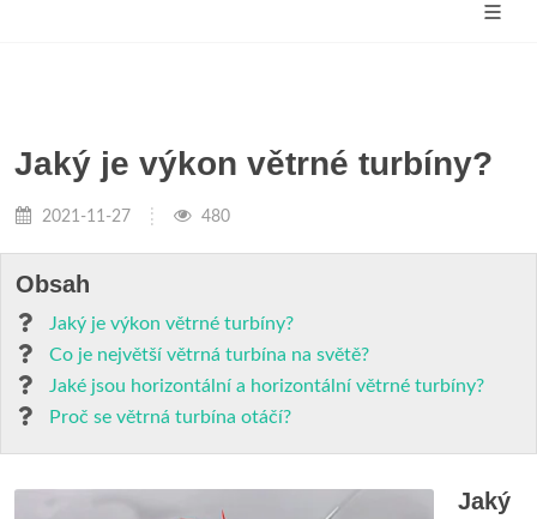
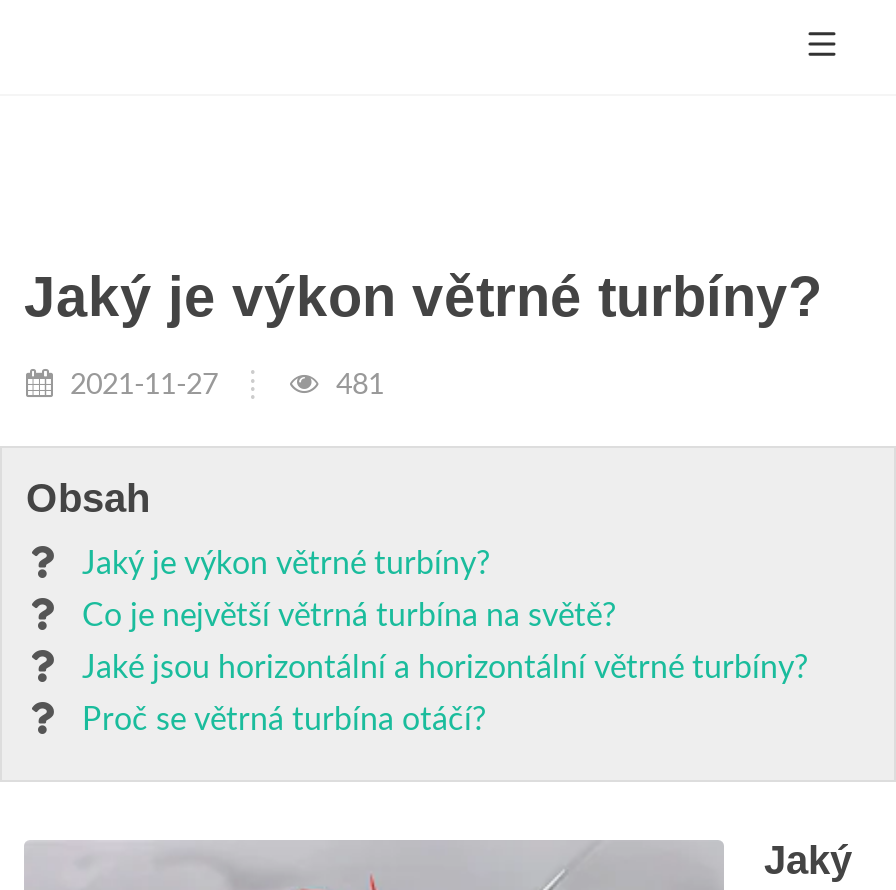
[197,207,230,225] 480 -> [328,370,384,400] 481

